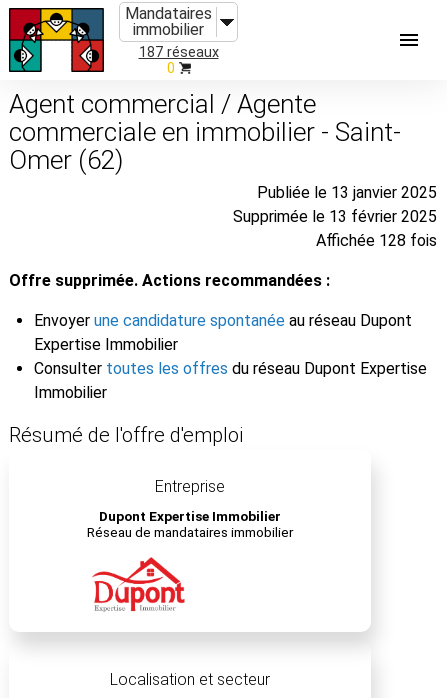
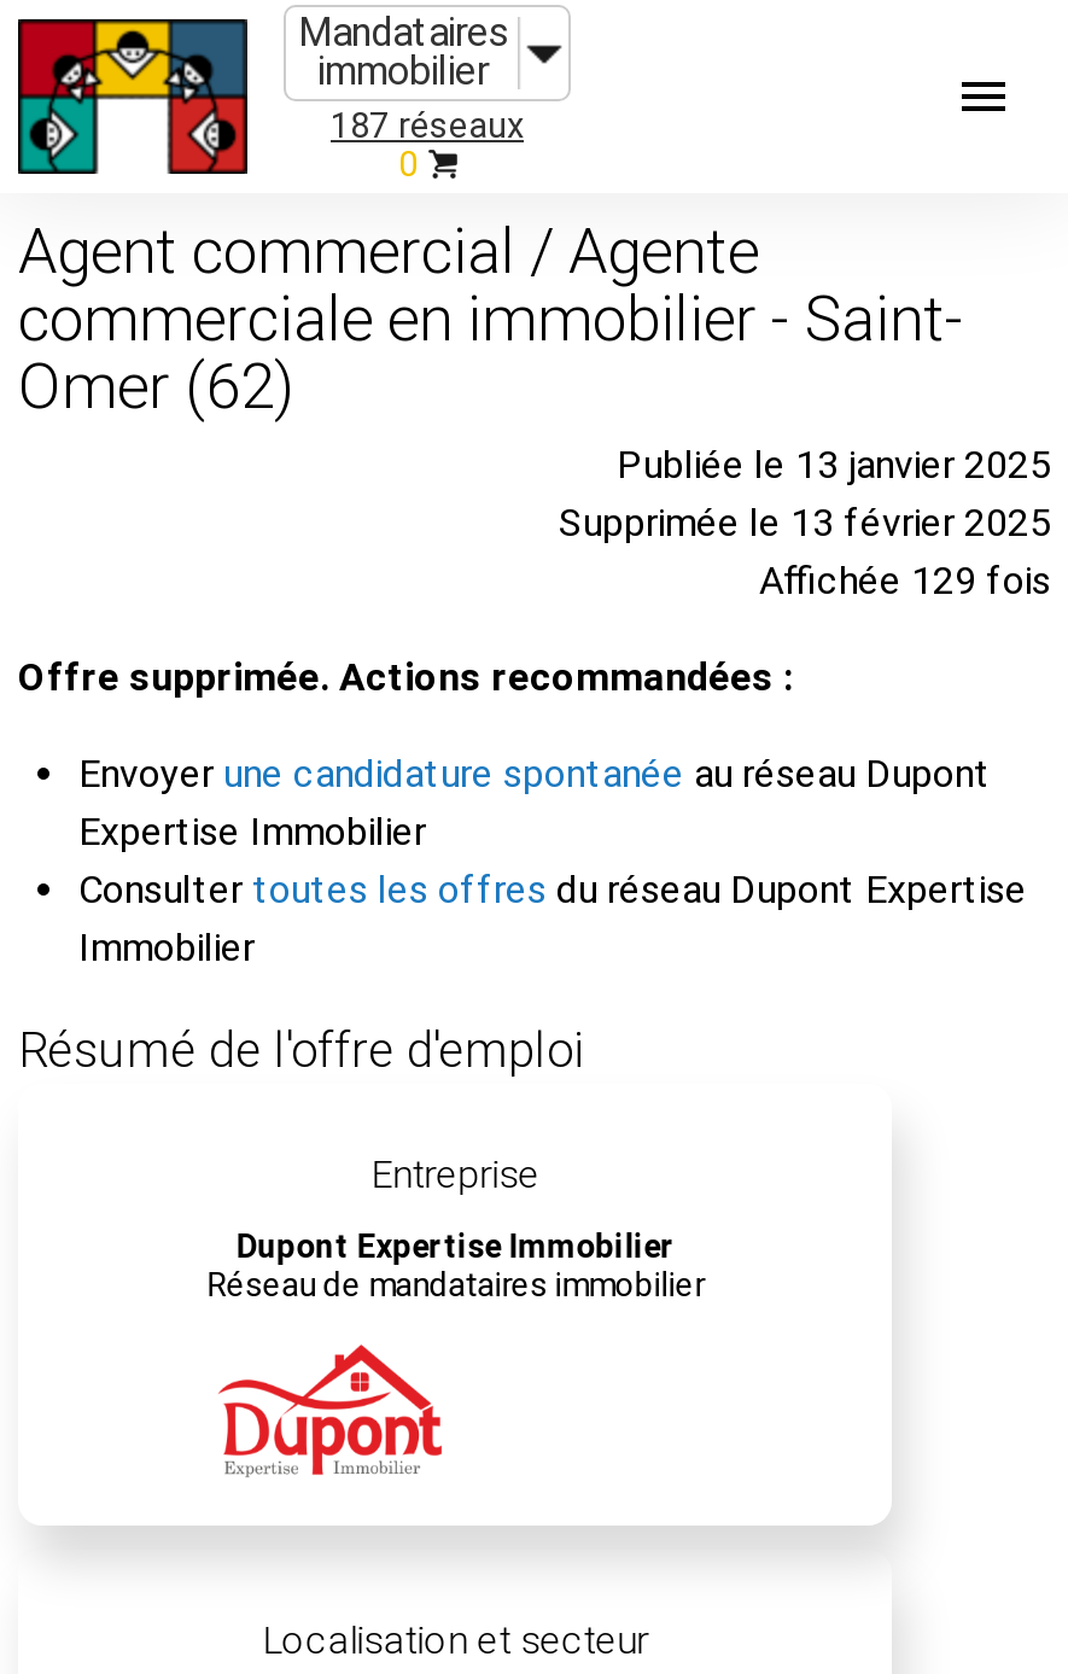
[316,230,437,249] Affichée 128 fois -> [759,556,1051,602] Affichée 129 fois

